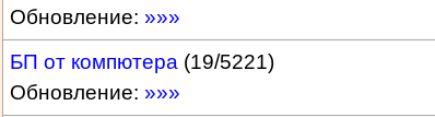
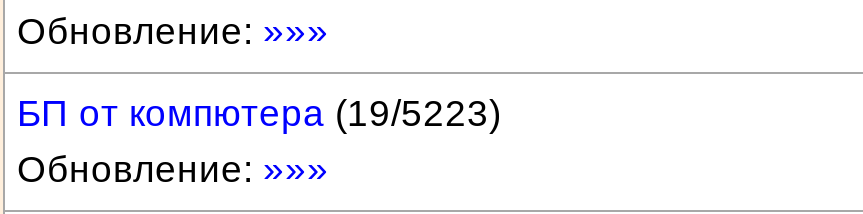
[10,50,274,73] БП от компютера (19/5221) -> [17,92,501,134] БП от компютера (19/5223)

